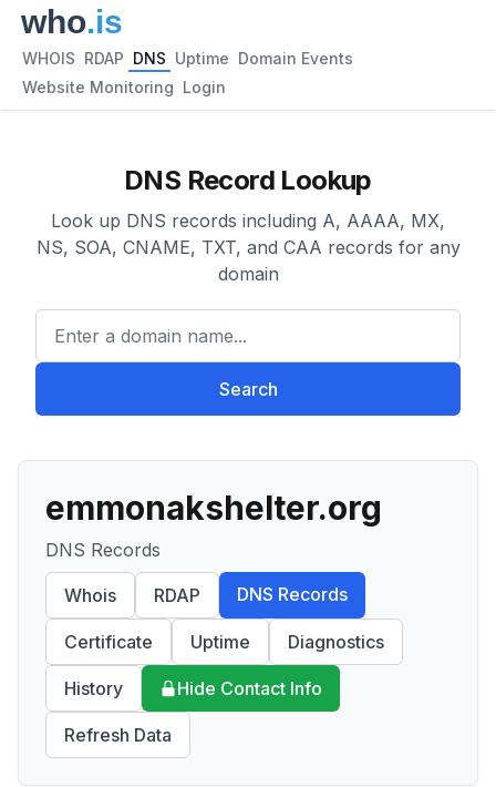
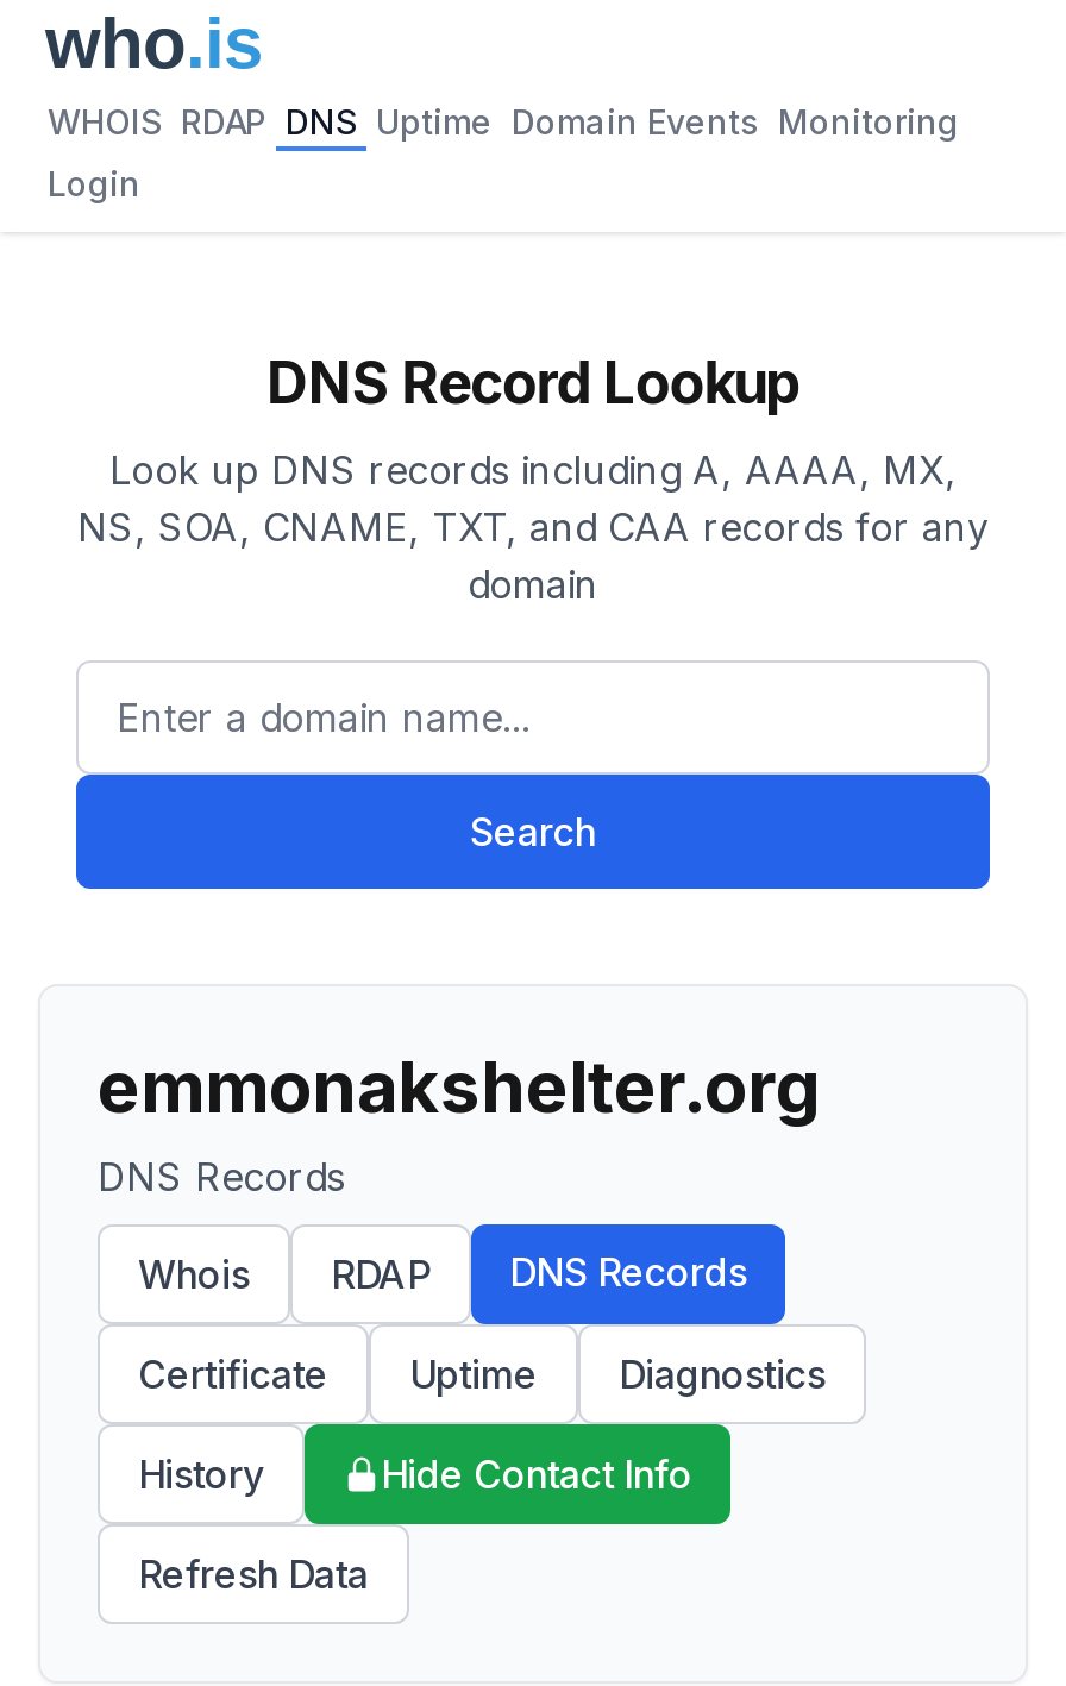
[22,49,353,68] WHOIS RDAP DNS Uptime Domain Events -> [48,101,959,142] WHOIS RDAP DNS Uptime Domain Events Monitoring
[22,78,226,96] Website Monitoring Login -> [48,163,140,203] Login

